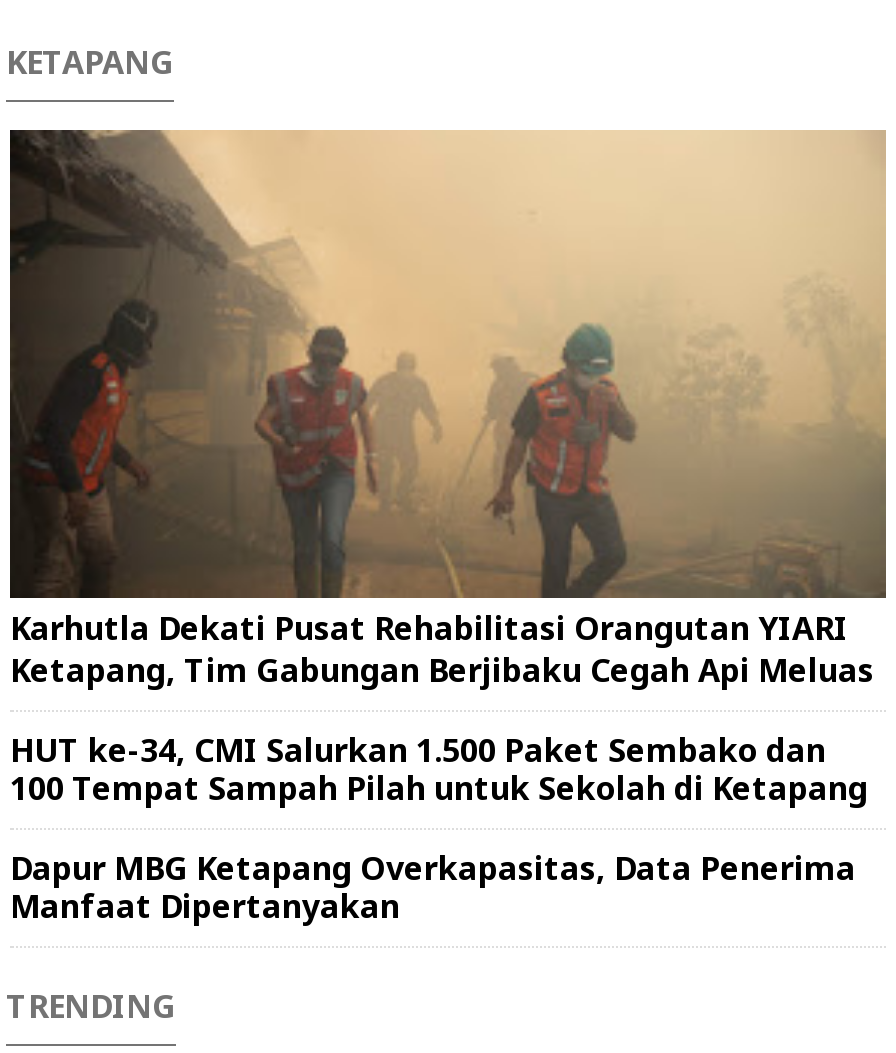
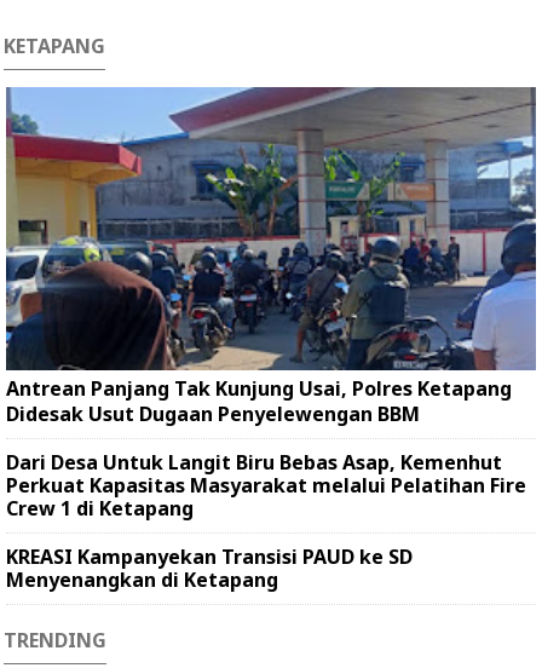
[8,127,888,692] [image] | Karhutla Dekati Pusat Rehabilitasi Orangutan YIARI | Ketapang, Tim Gabungan Berjibaku Cegah Api Meluas -> [5,86,537,428] [image] | Antrean Panjang Tak Kunjung Usai, Polres Ketapang | Didesak Usut Dugaan Penyelewengan BBM
[10,728,868,810] HUT ke-34, CMI Salurkan 1.500 Paket Sembako dan | 100 Tempat Sampah Pilah untuk Sekolah di Ketapang -> [6,450,526,522] Dari Desa Untuk Langit Biru Bebas Asap, Kemenhut | Perkuat Kapasitas Masyarakat melalui Pelatihan Fire | Crew 1 di Ketapang
[10,846,856,928] Dapur MBG Ketapang Overkapasitas, Data Penerima | Manfaat Dipertanyakan -> [6,544,413,594] KREASI Kampanyekan Transisi PAUD ke SD | Menyenangkan di Ketapang

